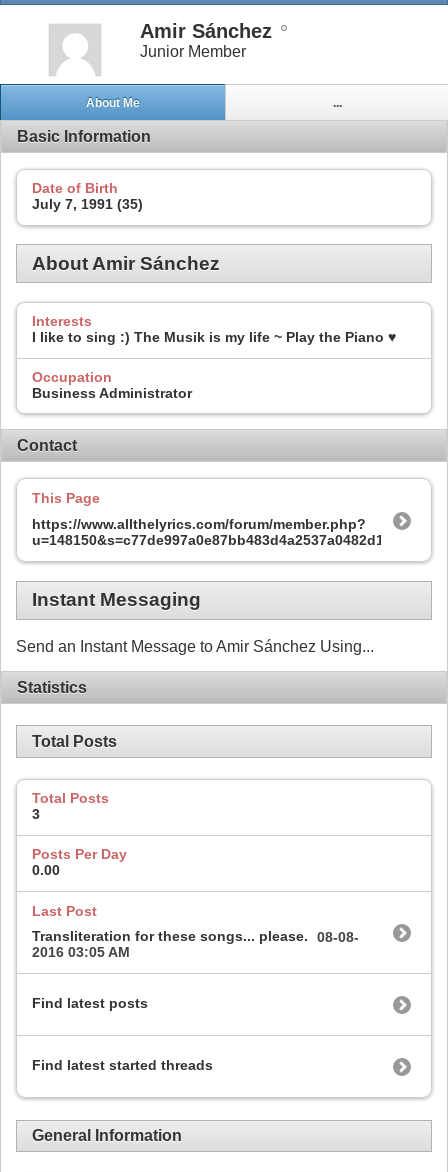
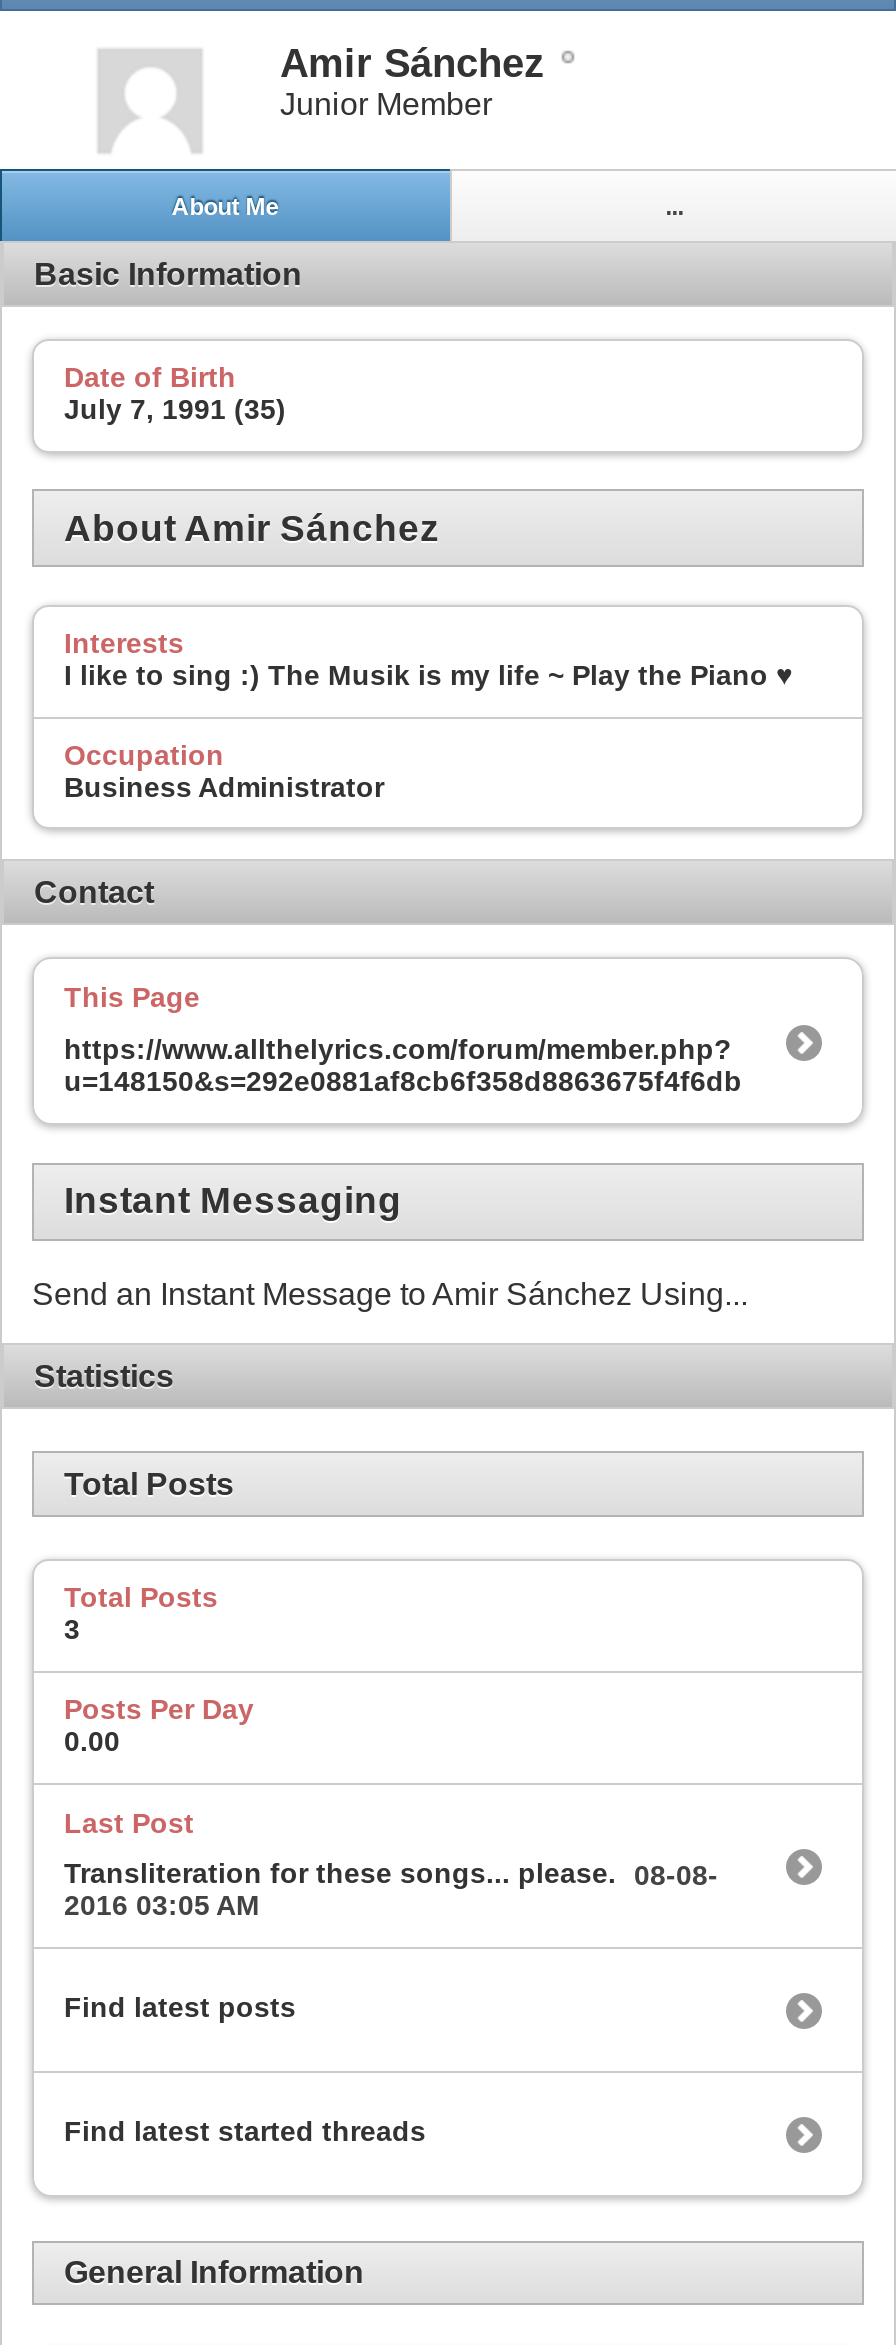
[32,532,384,548] u=148150&s=c77de997a0e87bb483d4a2537a0482d1 -> [64,1065,742,1097] u=148150&s=292e0881af8cb6f358d8863675f4f6db

